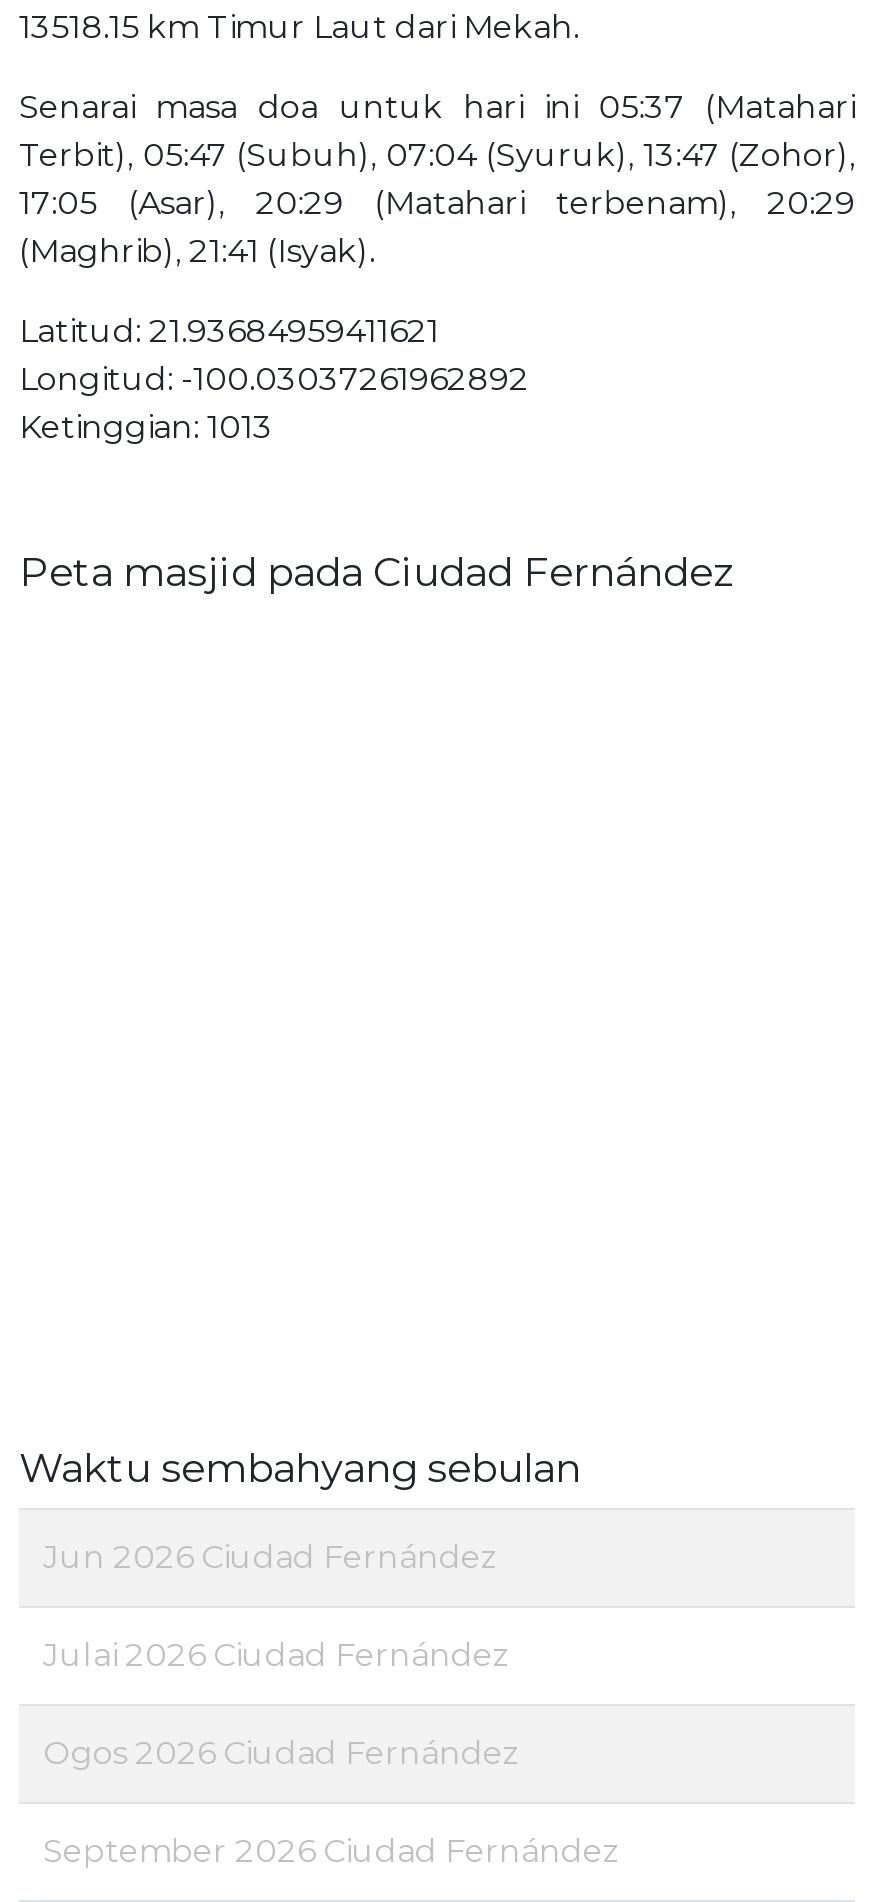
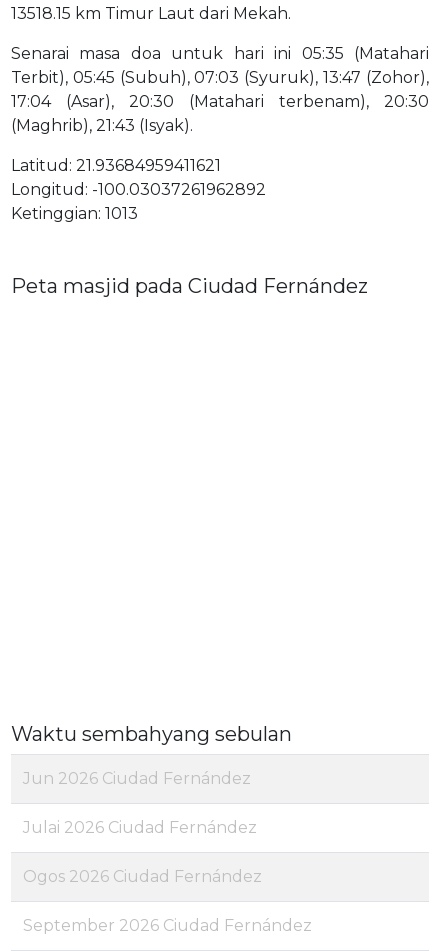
[19,88,855,126] Senarai masa doa untuk hari ini 05:37 (Matahari -> [11,44,429,63] Senarai masa doa untuk hari ini 05:35 (Matahari
[19,136,855,174] Terbit), 05:47 (Subuh), 07:04 (Syuruk), 13:47 (Zohor), -> [11,68,429,87] Terbit), 05:45 (Subuh), 07:03 (Syuruk), 13:47 (Zohor),
[19,184,855,222] 17:05 (Asar), 20:29 (Matahari terbenam), 20:29 -> [11,92,429,111] 17:04 (Asar), 20:30 (Matahari terbenam), 20:30
[19,232,375,270] (Maghrib), 21:41 (Isyak). -> [11,116,193,135] (Maghrib), 21:43 (Isyak).

